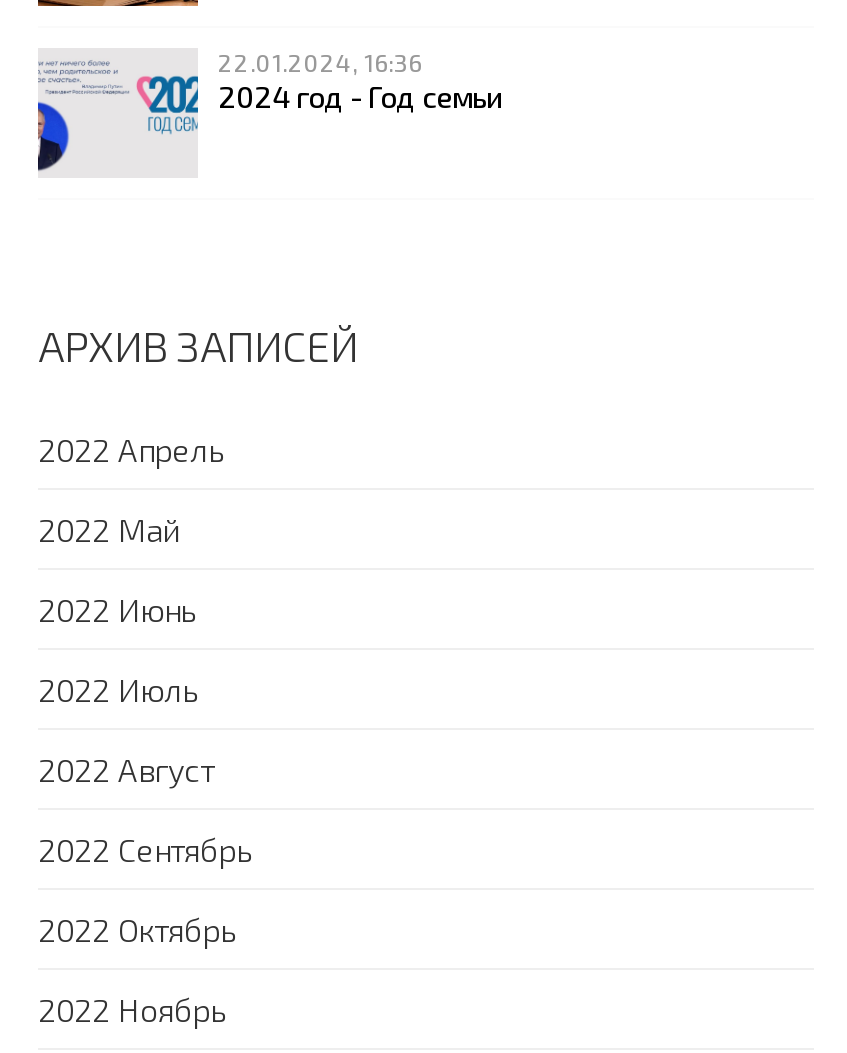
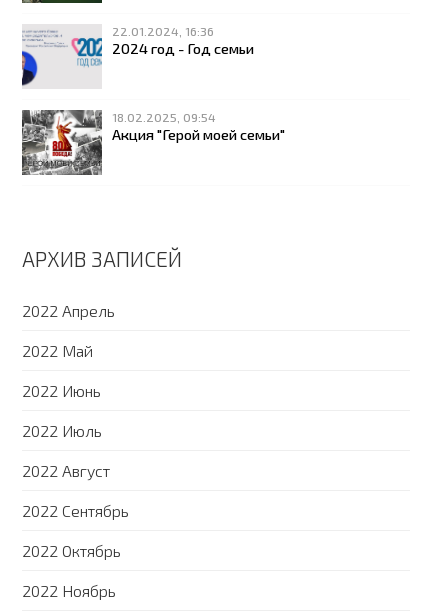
none -> [21,109,285,176] [image] | 18.02.2025, 09:54 | Акция "Герой моей семьи"

